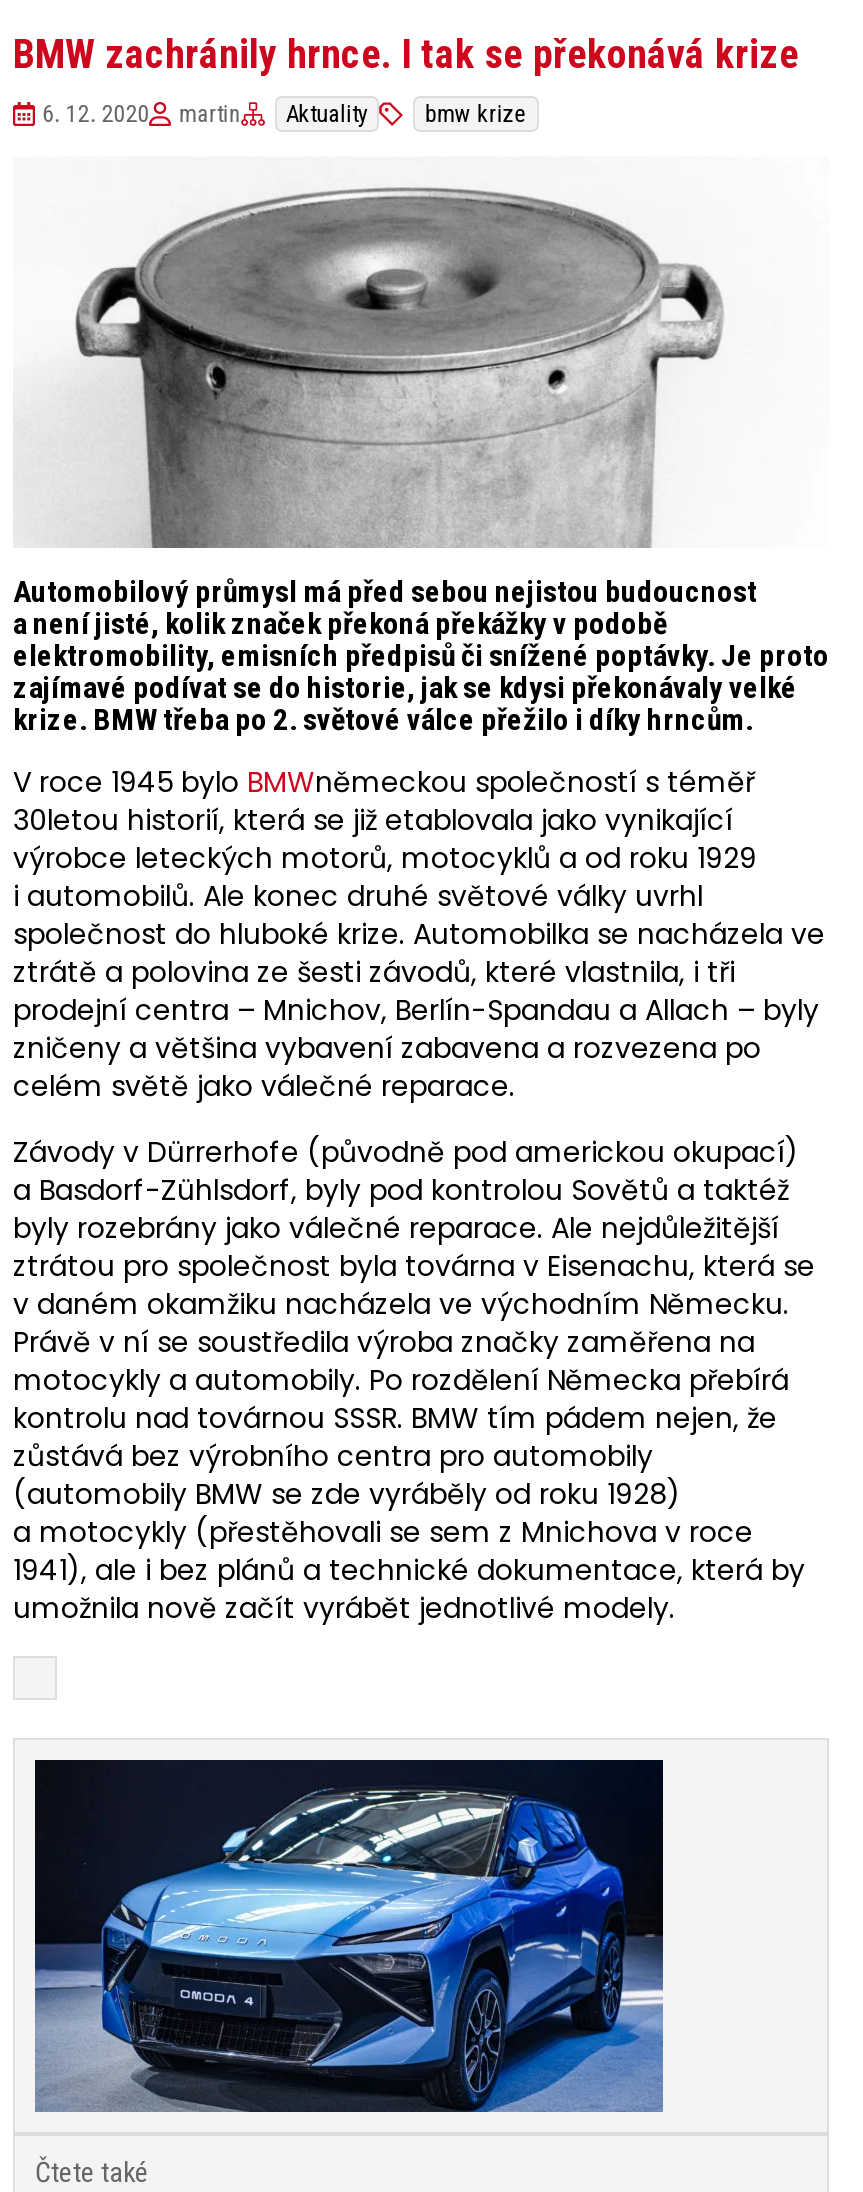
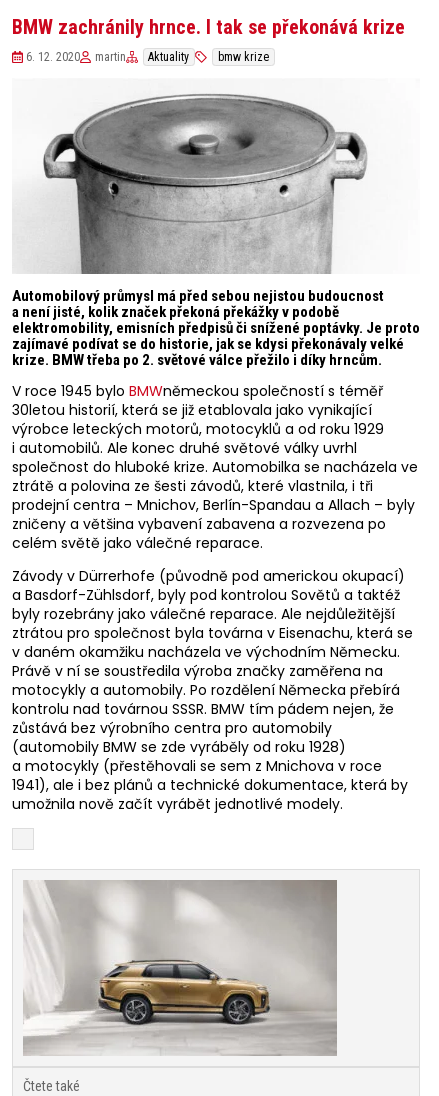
[33,1758,663,2114] [image] -> [23,879,337,1056] [image]

